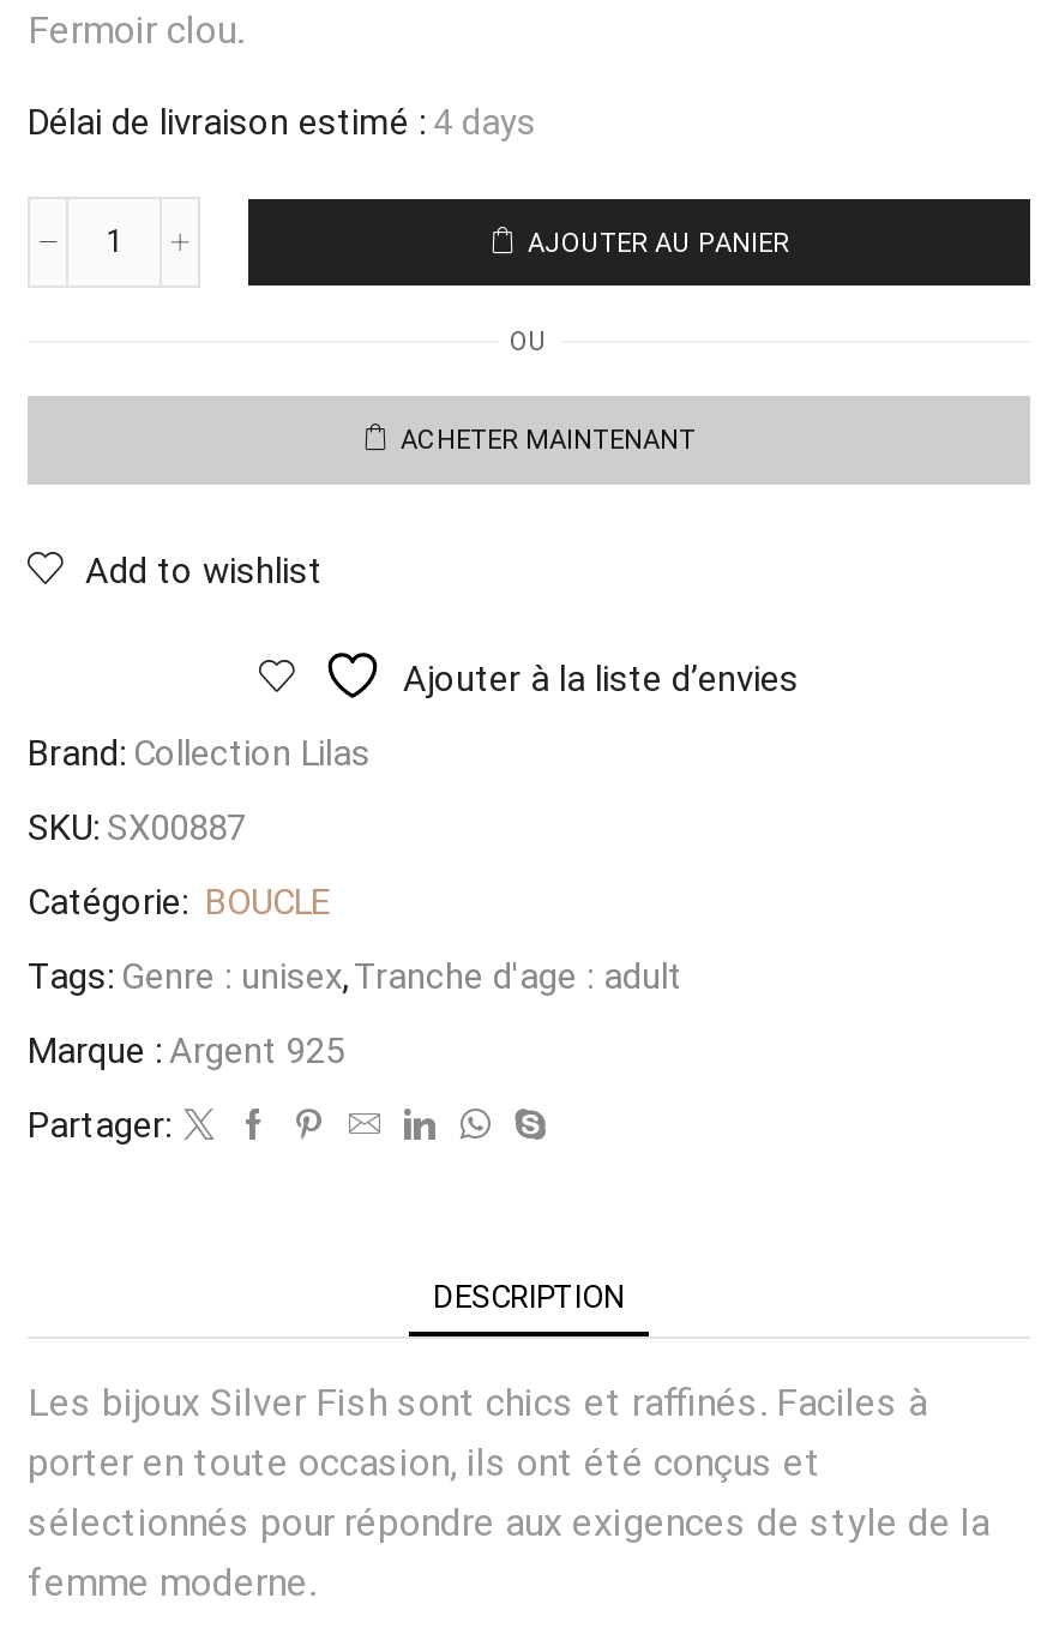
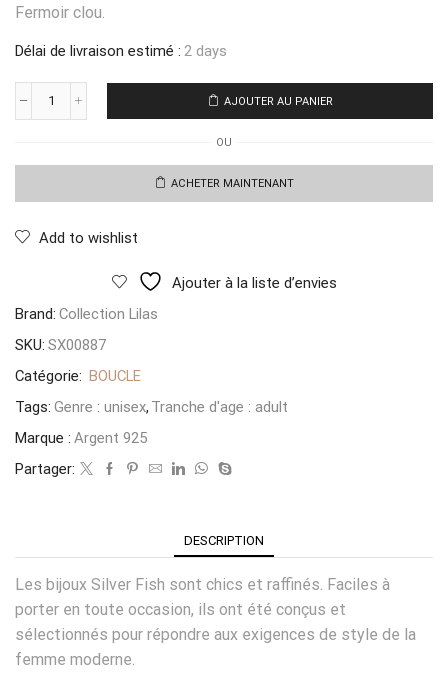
[28,101,536,144] Délai de livraison estimé : 4 days -> [15,42,227,60] Délai de livraison estimé : 2 days

